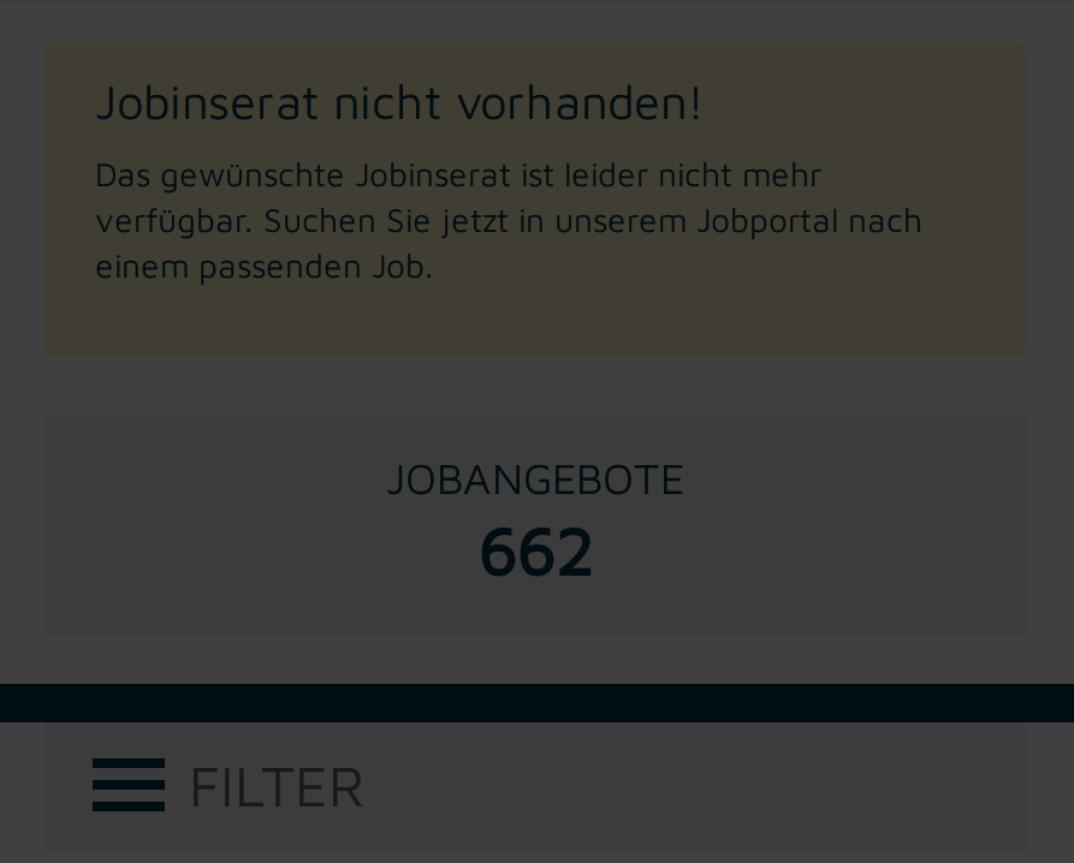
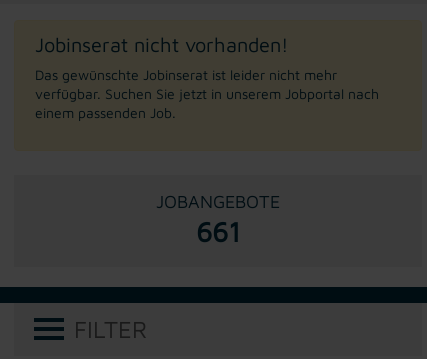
[477,510,593,590] 662 -> [195,215,240,248] 661

